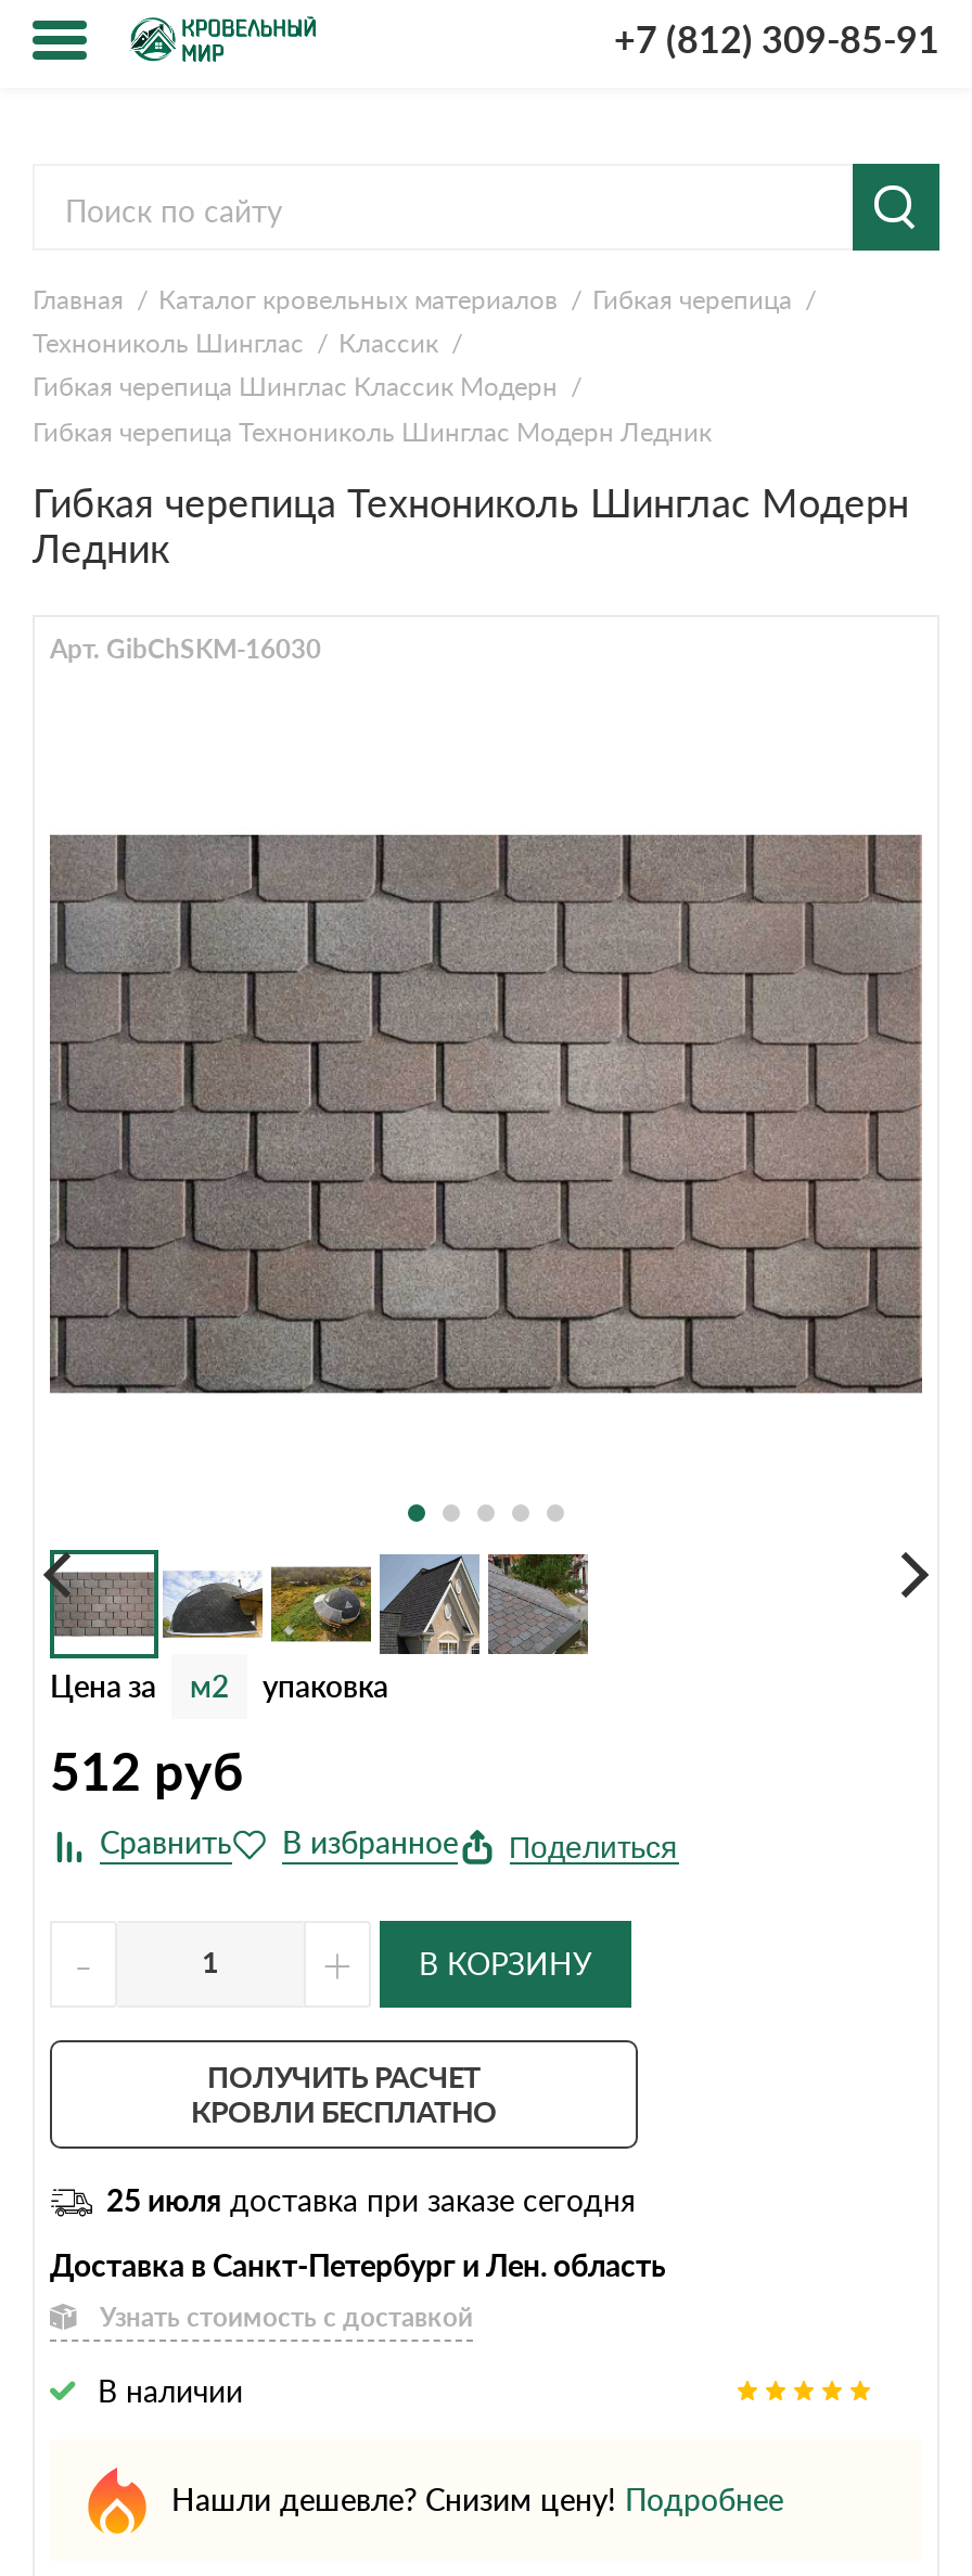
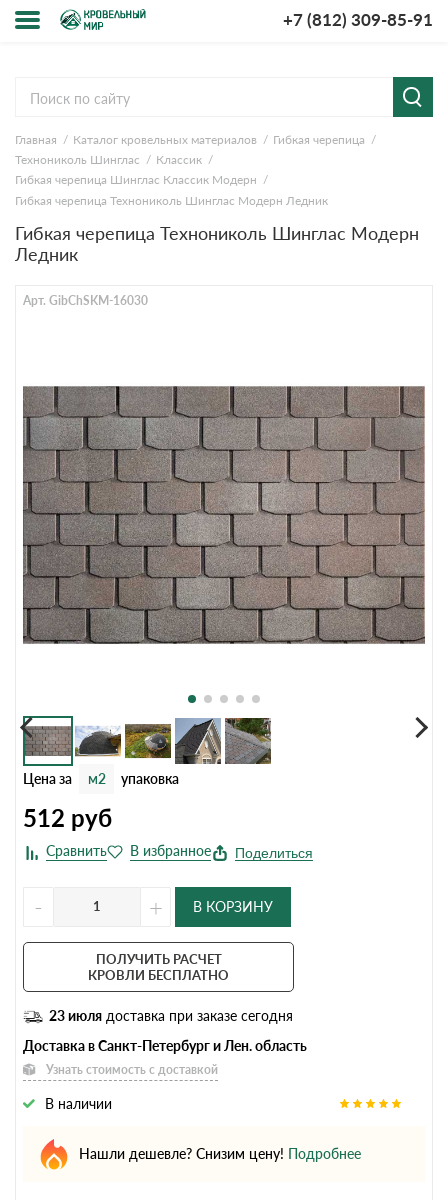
[106,2180,636,2217] 25 июля доставка при заказе сегодня -> [49,1006,293,1023] 23 июля доставка при заказе сегодня

